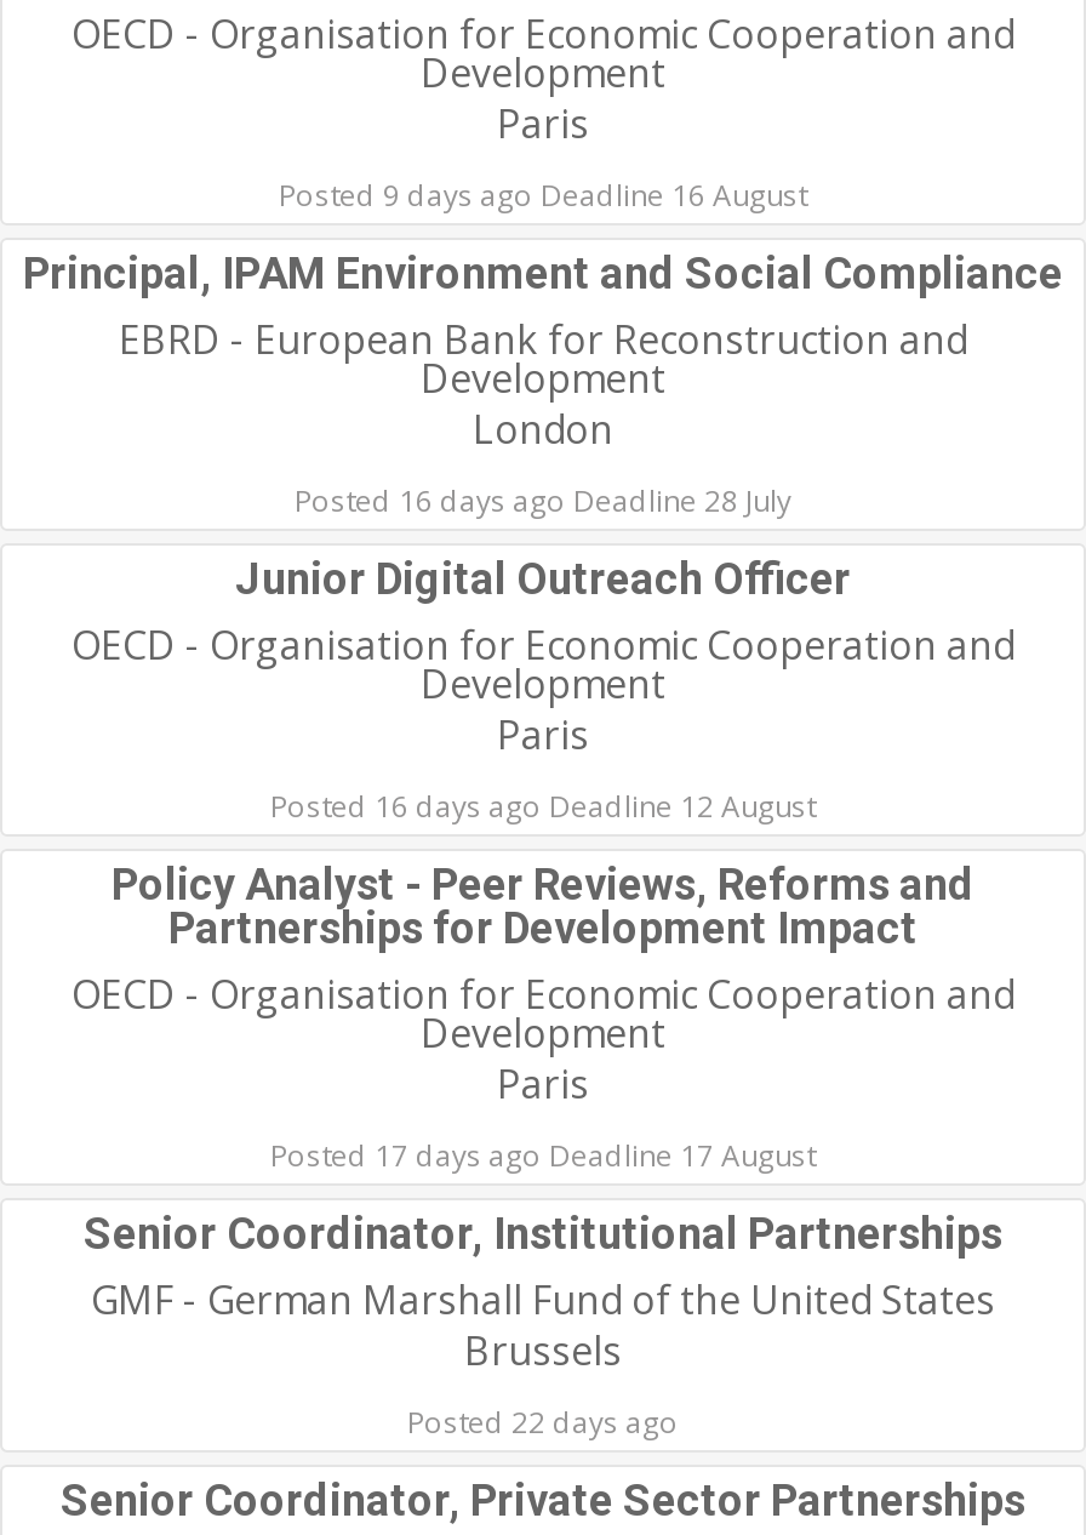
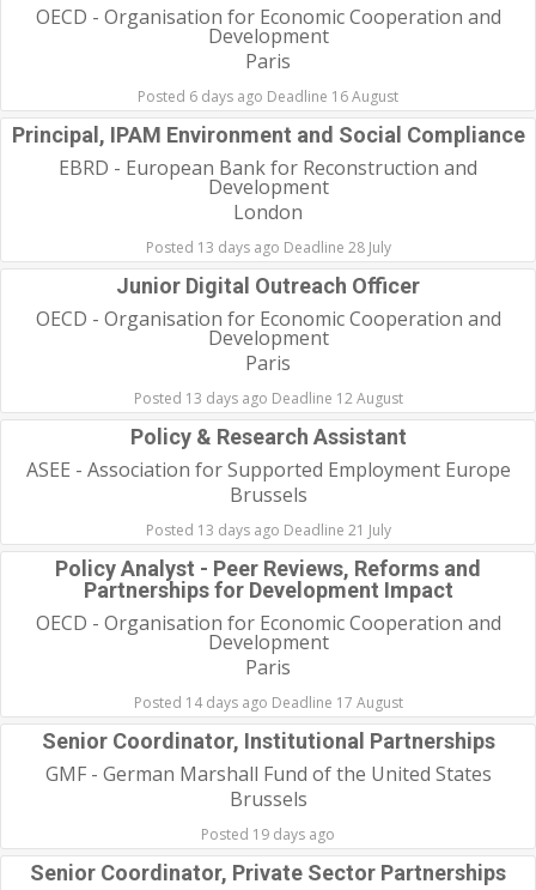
[279,175,807,216] Posted 9 days ago Deadline 16 August -> [138,86,398,107] Posted 6 days ago Deadline 16 August
[295,480,791,521] Posted 16 days ago Deadline 28 July -> [145,237,391,258] Posted 13 days ago Deadline 28 July
[270,786,816,827] Posted 16 days ago Deadline 12 August -> [26,388,510,540] Posted 13 days ago Deadline 12 August | Policy & Research Assistant | ASEE - Association for Supported Employment Europe | Brussels | Posted 13 days ago Deadline 21 July
[270,1135,816,1176] Posted 17 days ago Deadline 17 August -> [133,692,403,713] Posted 14 days ago Deadline 17 August
[407,1402,679,1443] Posted 22 days ago -> [201,824,335,844] Posted 19 days ago

